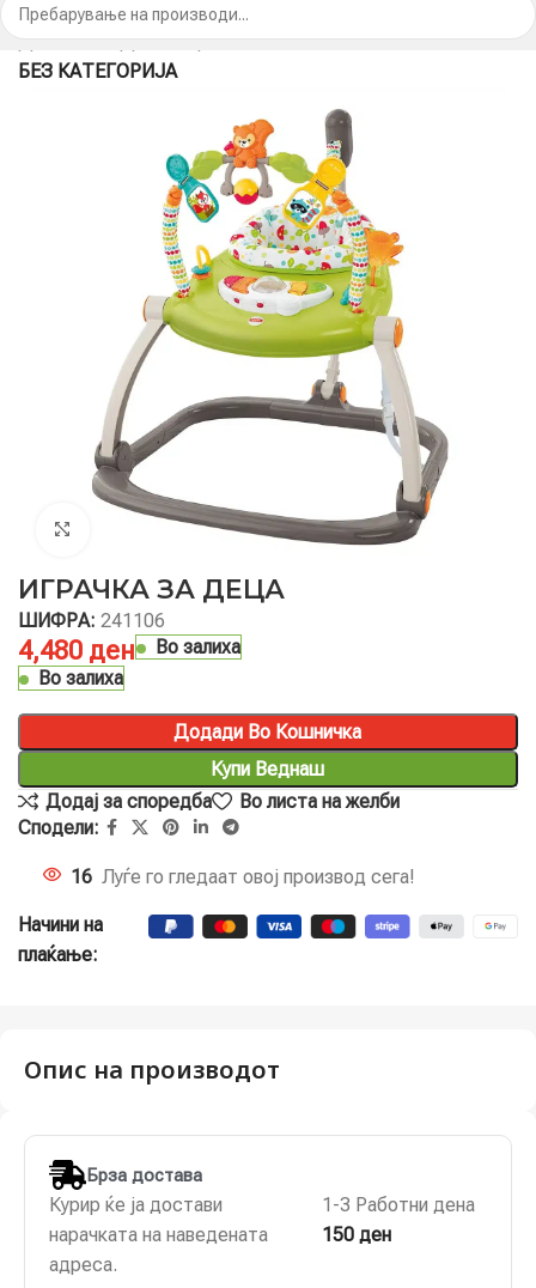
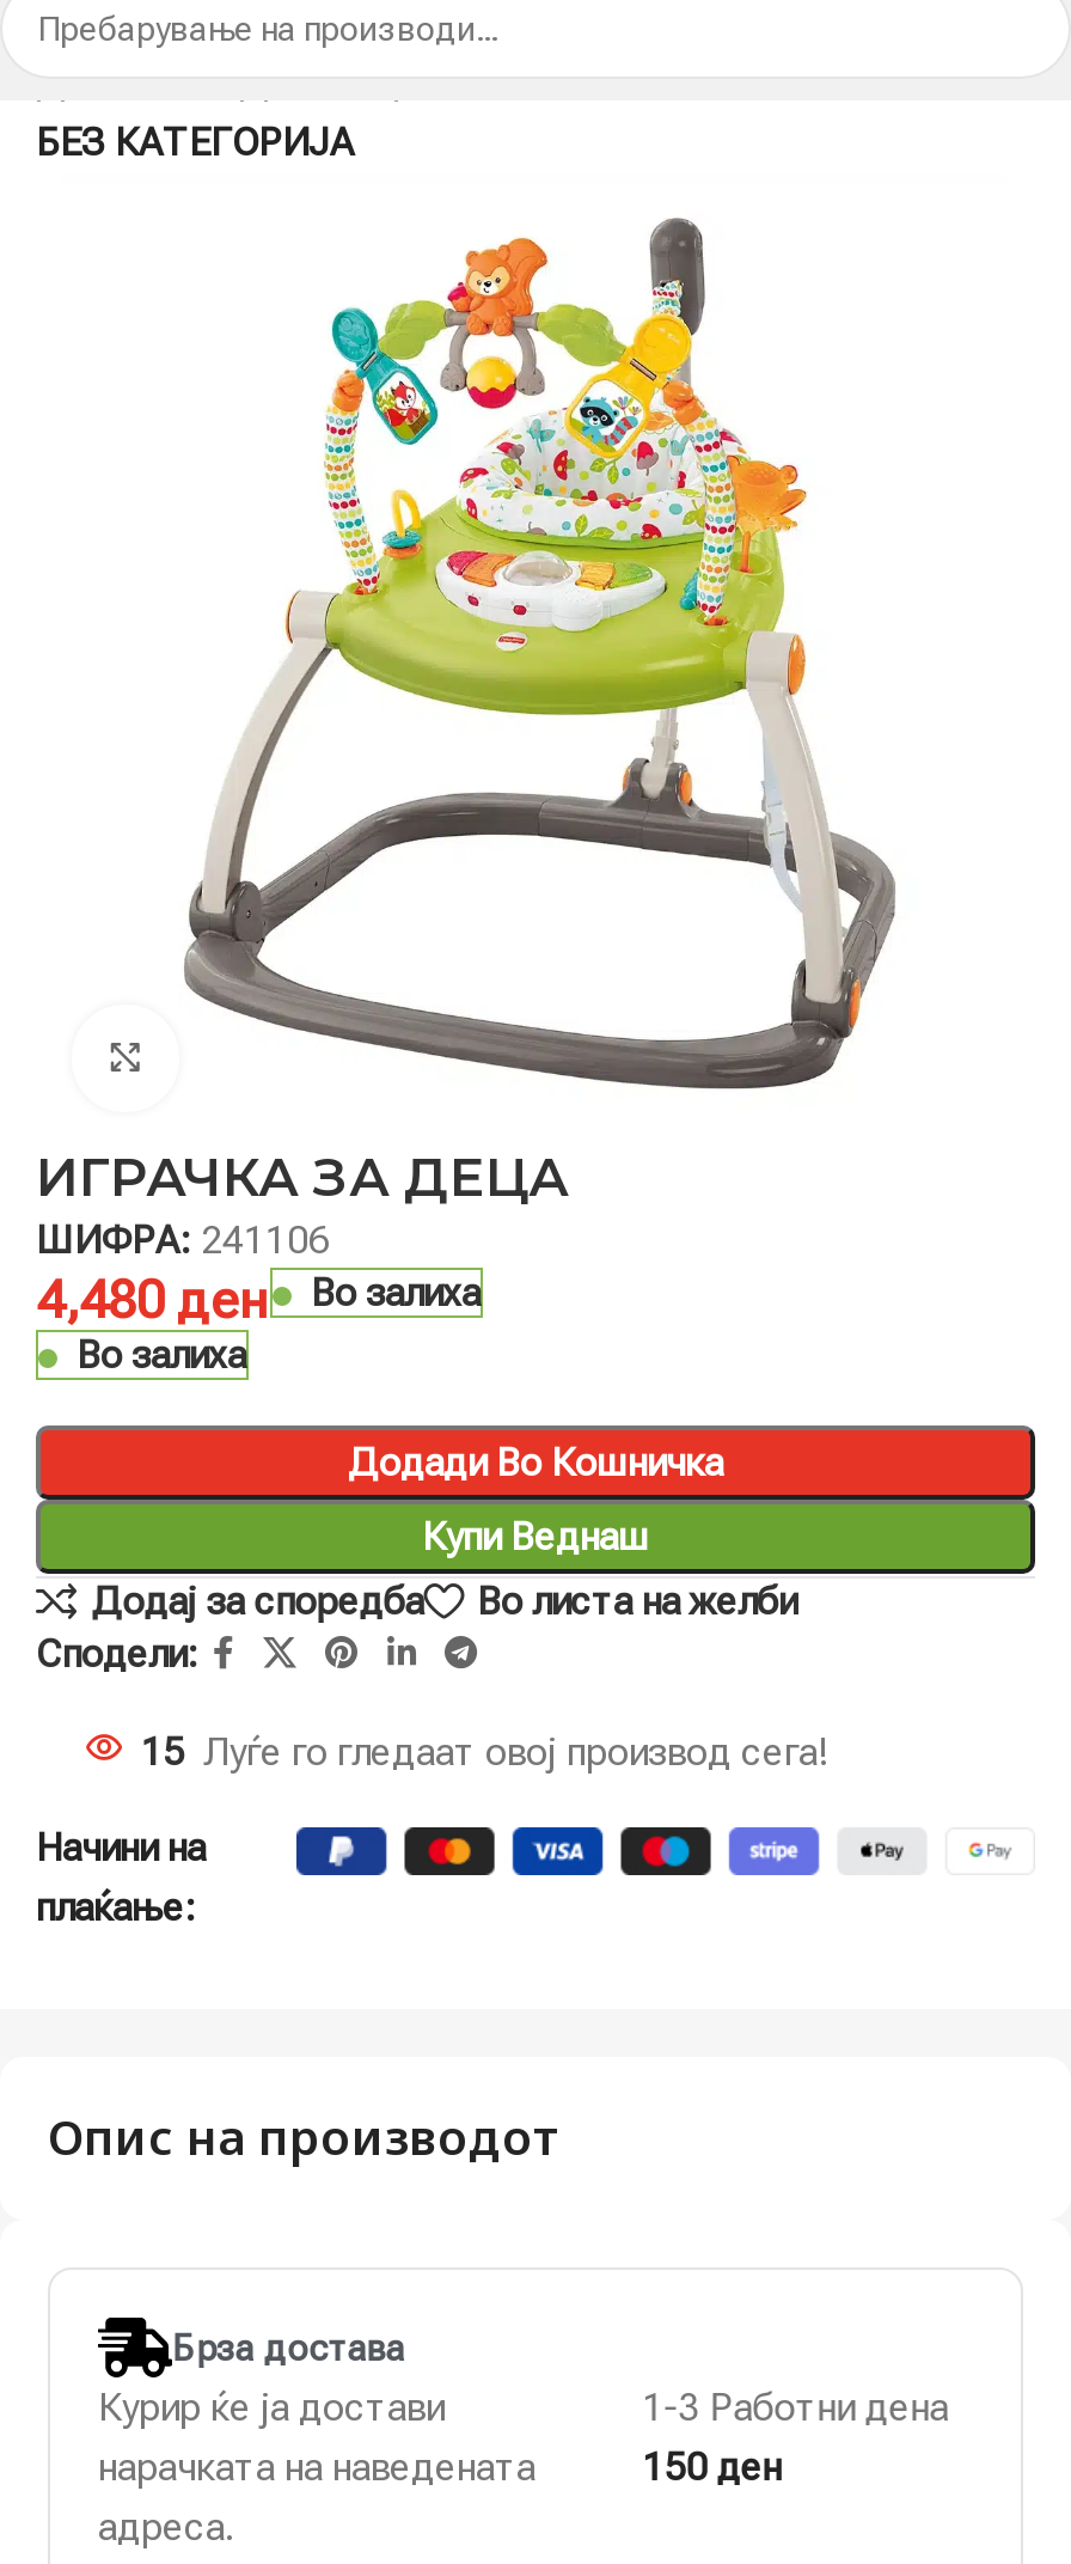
[71,866,415,889] 16 Луѓе го гледаат овој производ сега! -> [141,1730,830,1776] 15 Луѓе го гледаат овој производ сега!

